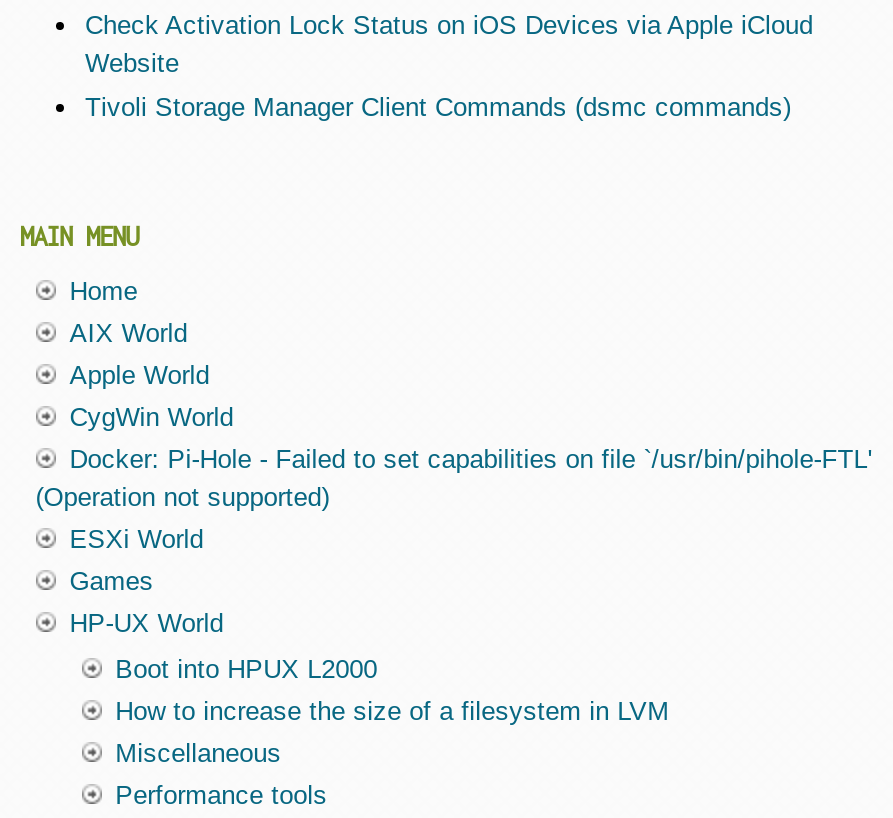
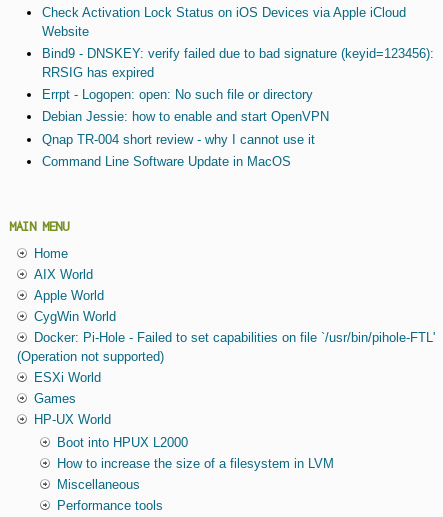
[85,92,791,122] Tivoli Storage Manager Client Commands (dsmc commands) -> [41,46,433,169] Bind9 - DNSKEY: verify failed due to bad signature (keyid=123456): | RRSIG has expired | Errpt - Logopen: open: No such file or directory | Debian Jessie: how to enable and start OpenVPN | Qnap TR-004 short review - why I cannot use it | Command Line Software Update in MacOS

